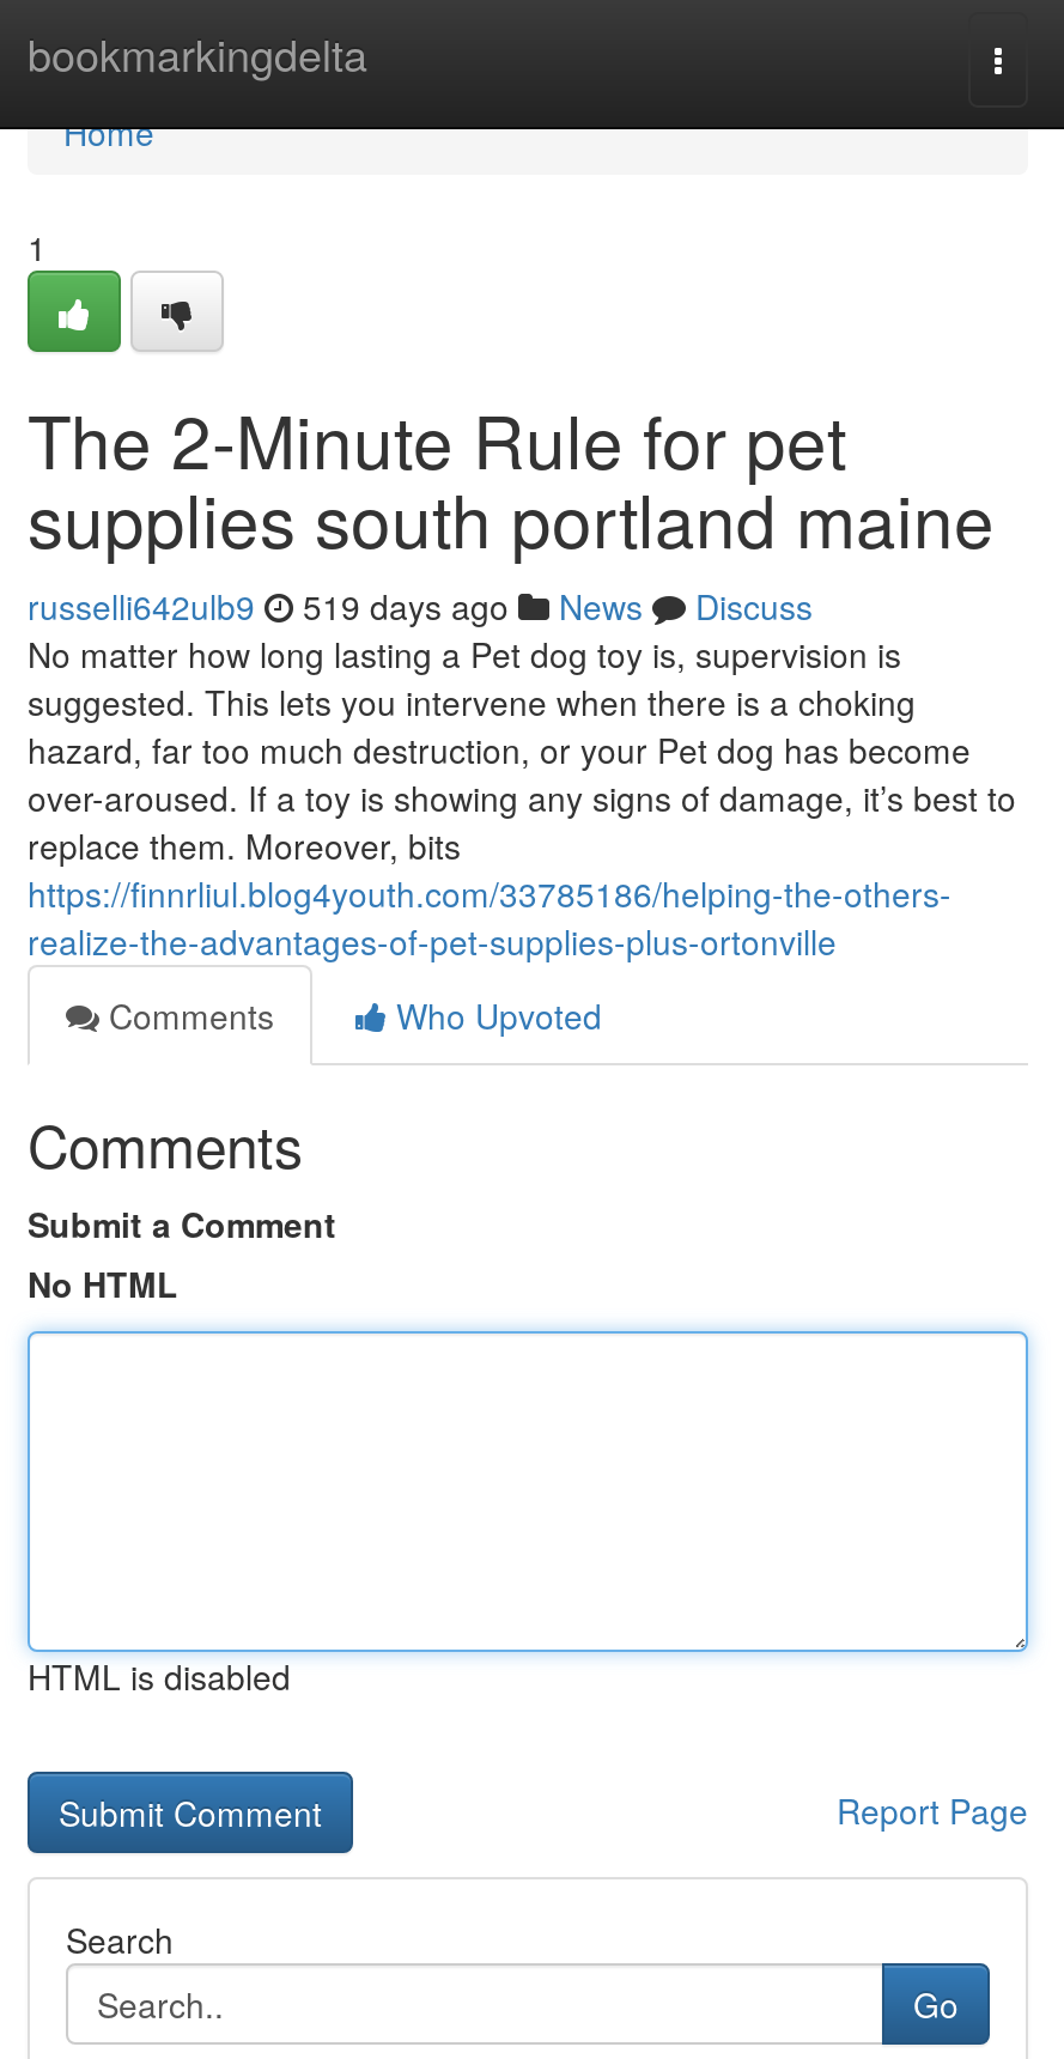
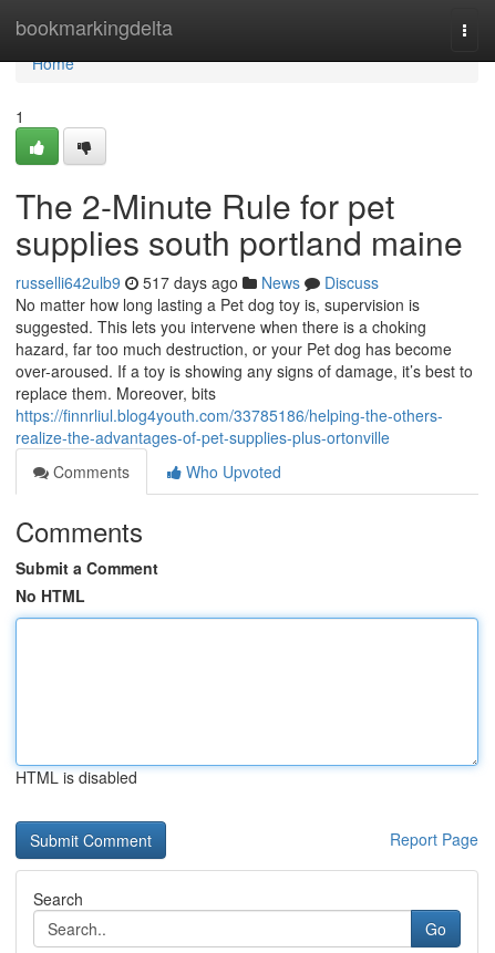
[28,582,813,630] russelli642ulb9 519 days ago News Discuss -> [16,271,379,293] russelli642ulb9 517 days ago News Discuss

